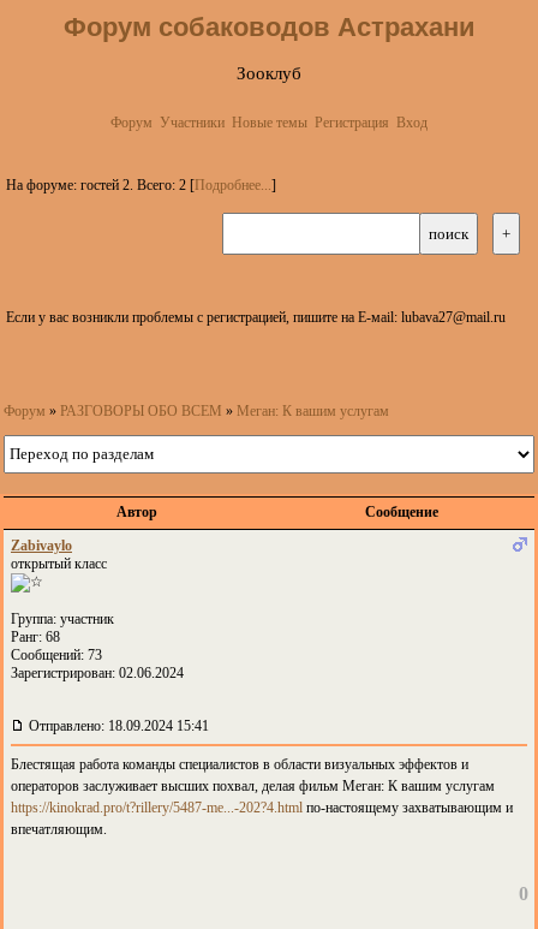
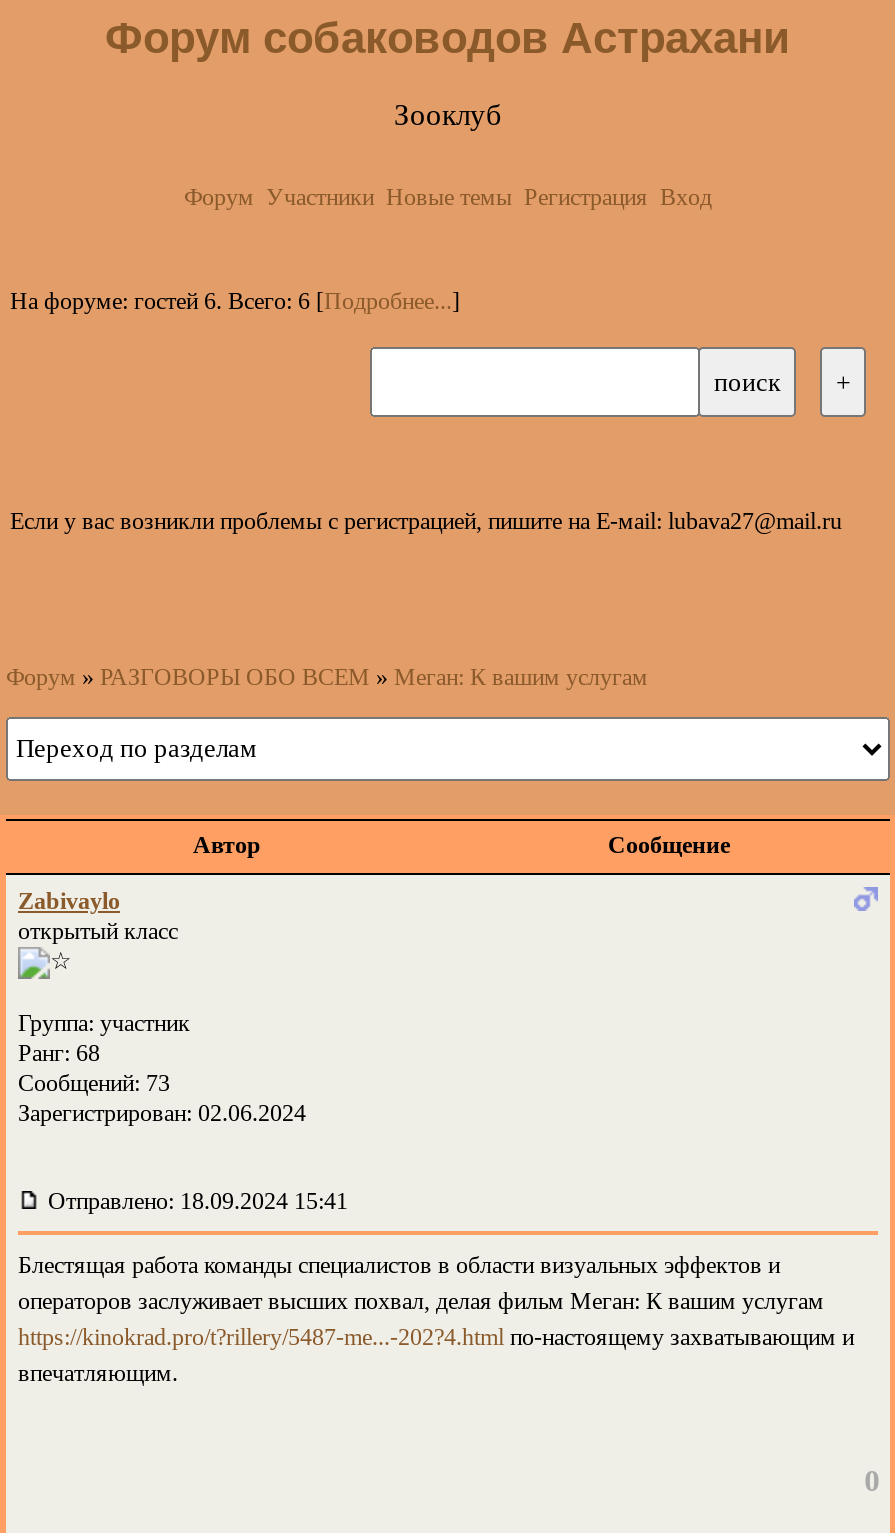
[6,177,276,193] На форуме: гостей 2. Всего: 2 [Подробнее...] -> [10,287,460,315] На форуме: гостей 6. Всего: 6 [Подробнее...]

